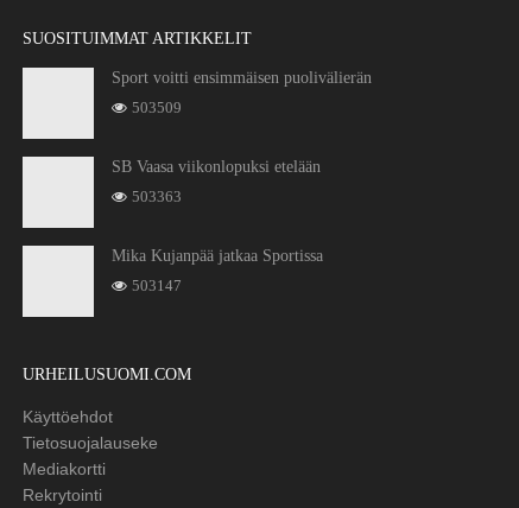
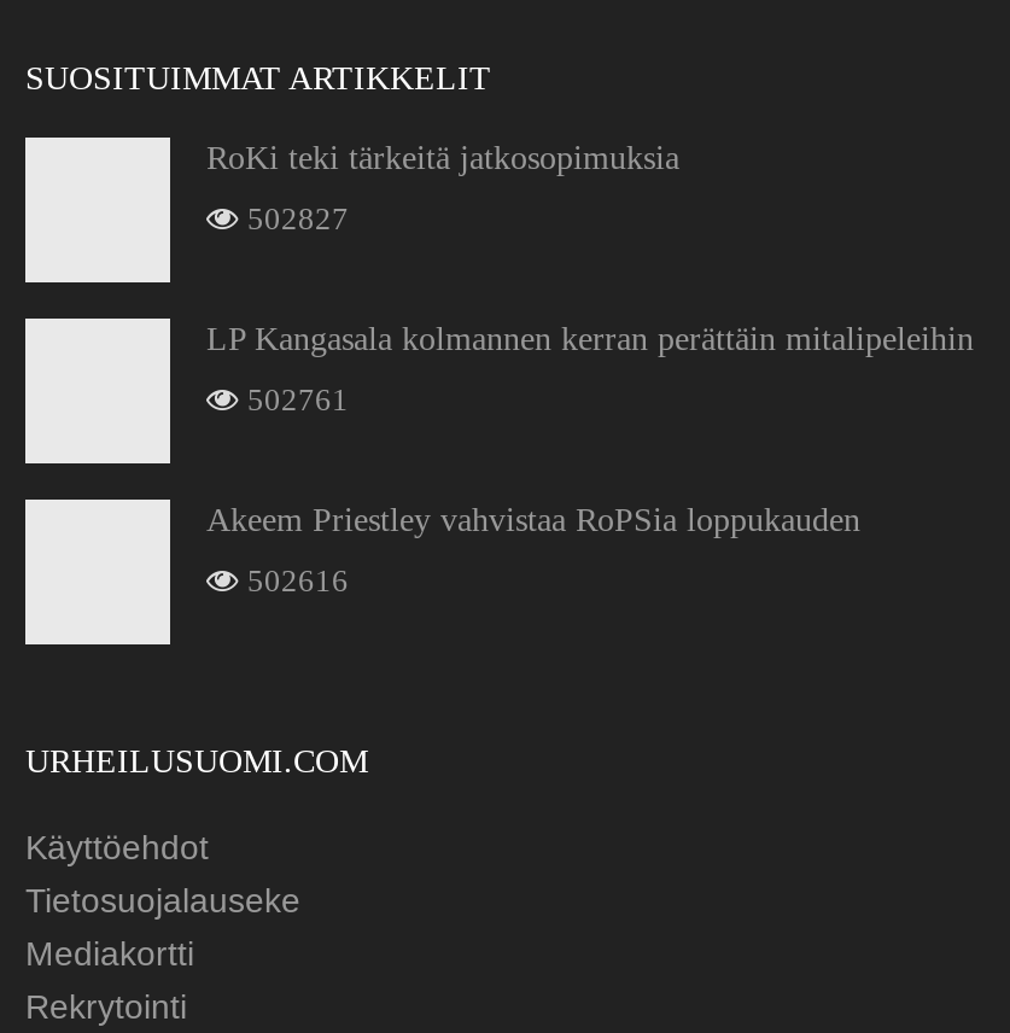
[112,68,372,86] Sport voitti ensimmäisen puolivälierän -> [206,139,679,175] RoKi teki tärkeitä jatkosopimuksia
[132,98,182,116] 503509 -> [247,200,349,236] 502827
[112,158,321,175] SB Vaasa viikonlopuksi etelään -> [206,320,974,356] LP Kangasala kolmannen kerran perättäin mitalipeleihin
[132,187,182,205] 503363 -> [247,381,349,417] 502761
[112,247,323,264] Mika Kujanpää jatkaa Sportissa -> [206,501,860,537] Akeem Priestley vahvistaa RoPSia loppukauden
[132,276,182,294] 503147 -> [247,562,349,598] 502616

